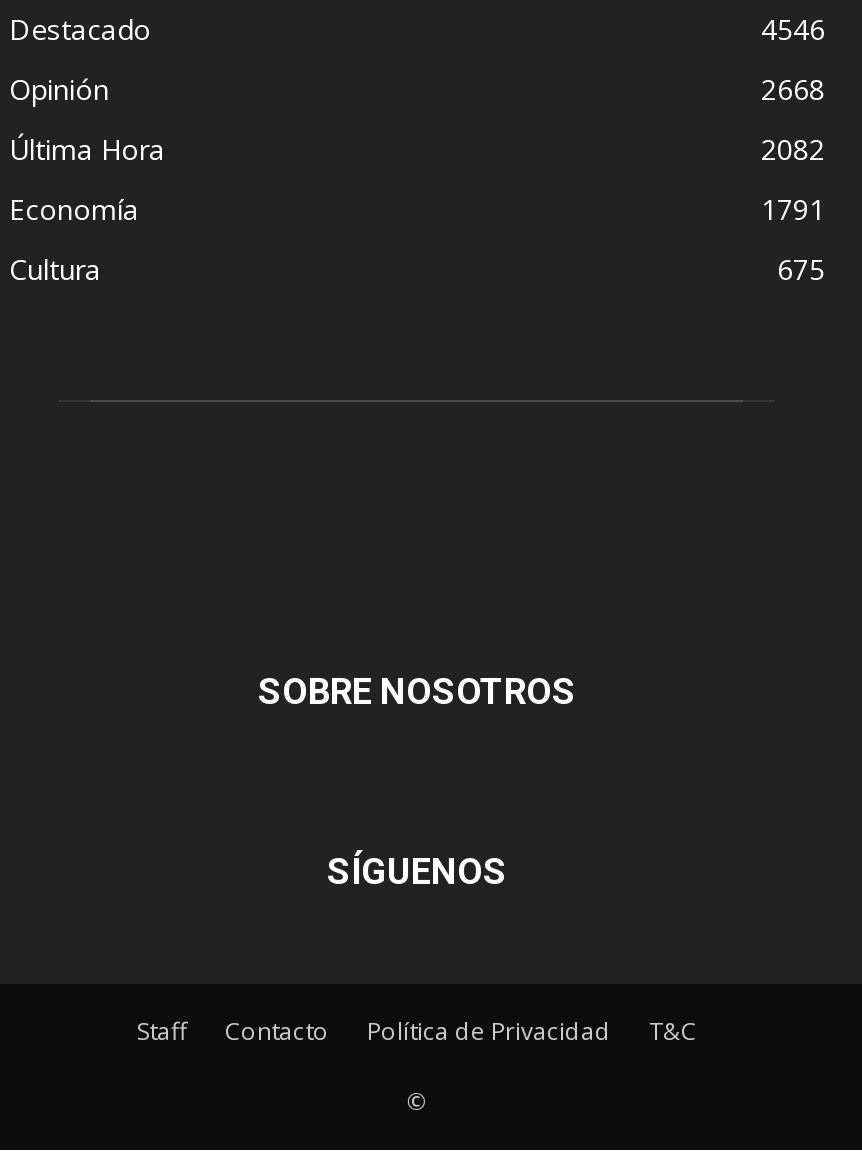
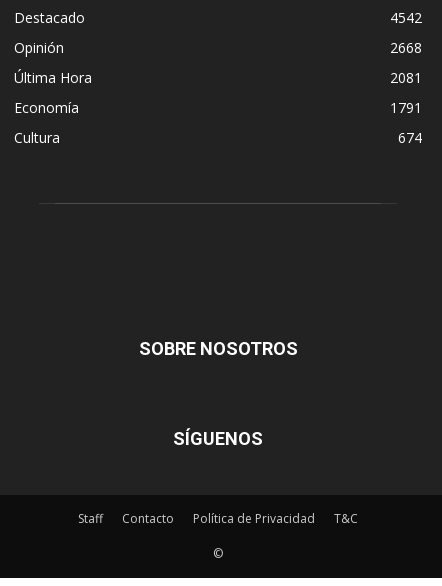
[761,10,825,48] 4546 -> [390,8,422,27] 4542
[761,130,825,168] 2082 -> [390,68,422,87] 2081
[777,250,825,288] 675 -> [398,128,422,147] 674

